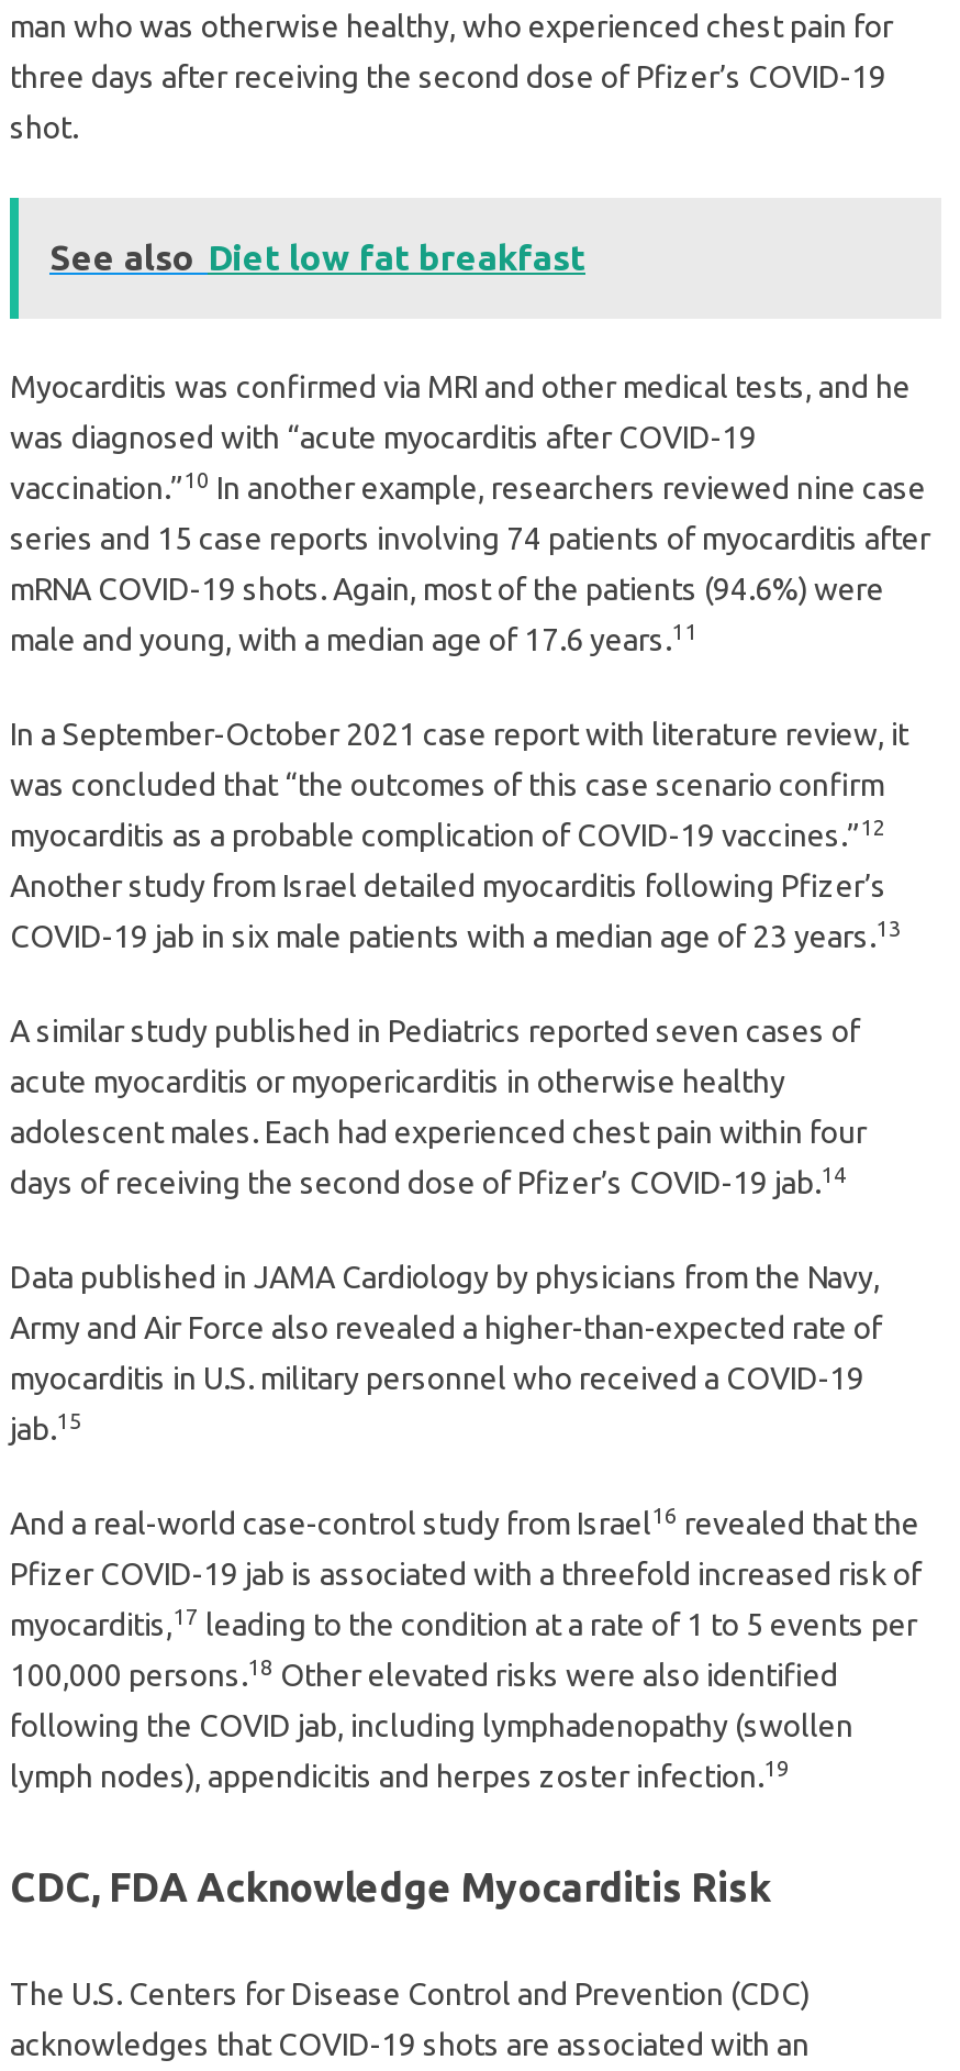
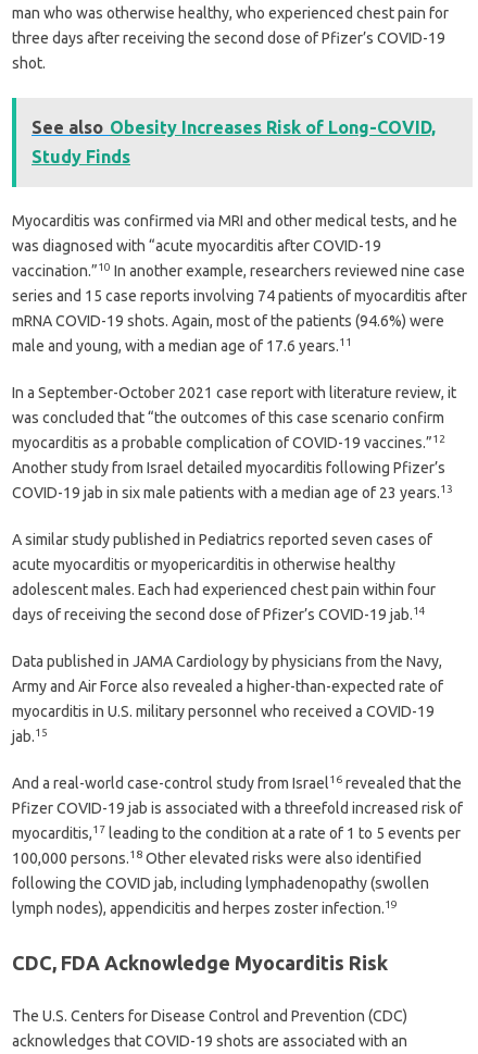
[49,238,585,277] See also Diet low fat breakfast -> [32,118,436,167] See also Obesity Increases Risk of Long-COVID, | Study Finds

